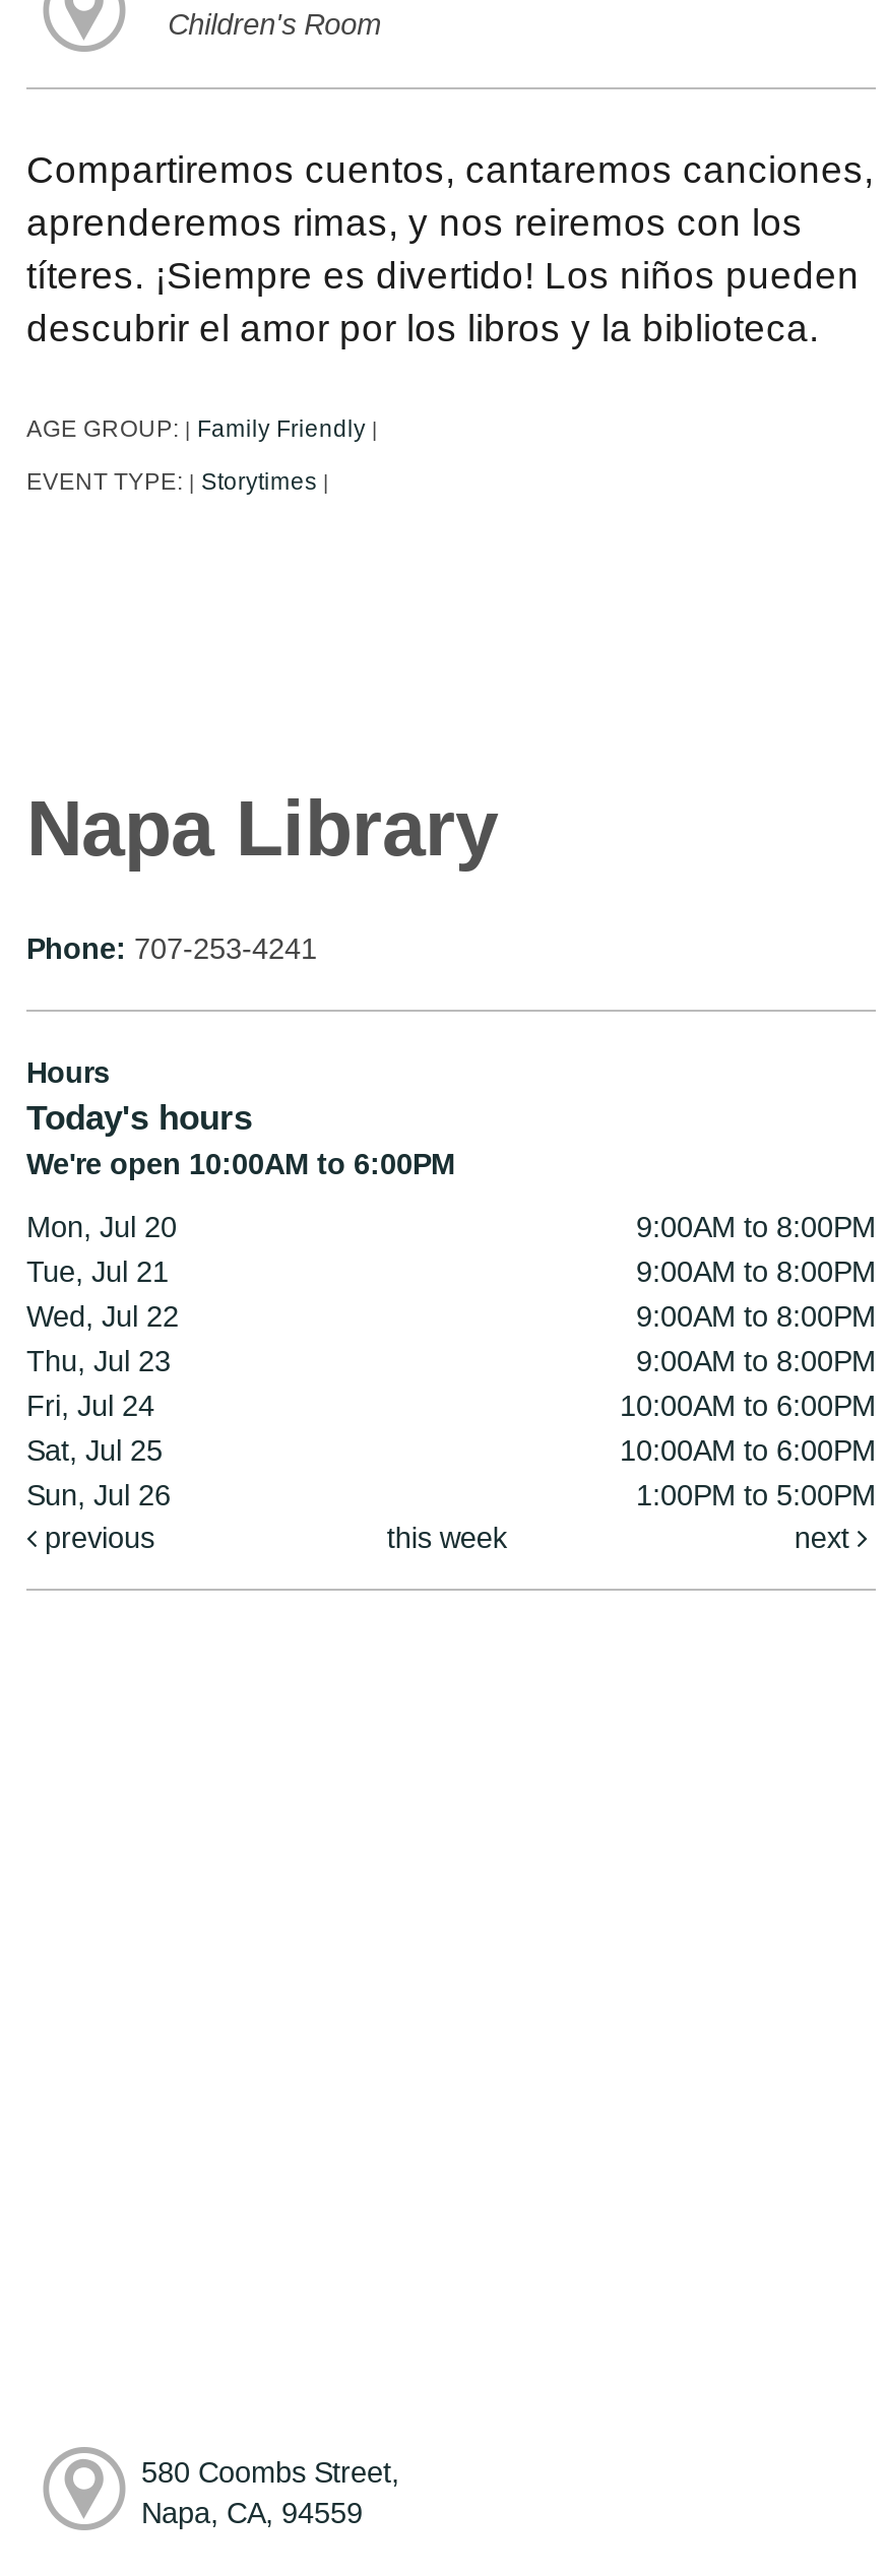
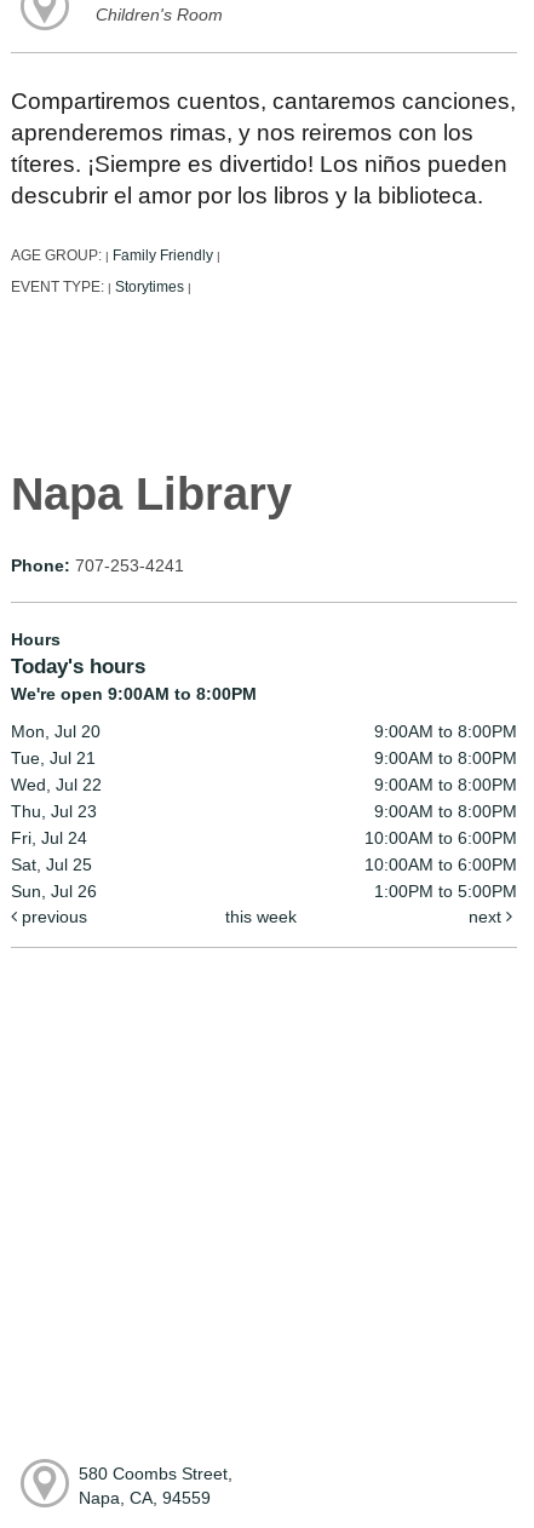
[26,1149,455,1181] We're open 10:00AM to 6:00PM -> [11,685,257,704] We're open 9:00AM to 8:00PM

